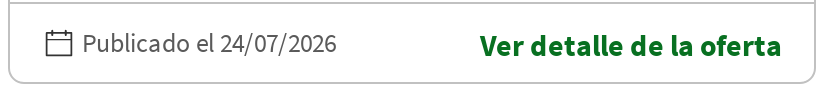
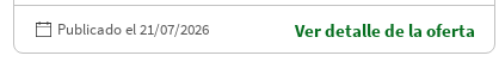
[82,25,336,59] Publicado el 24/07/2026 -> [57,19,209,39] Publicado el 21/07/2026

